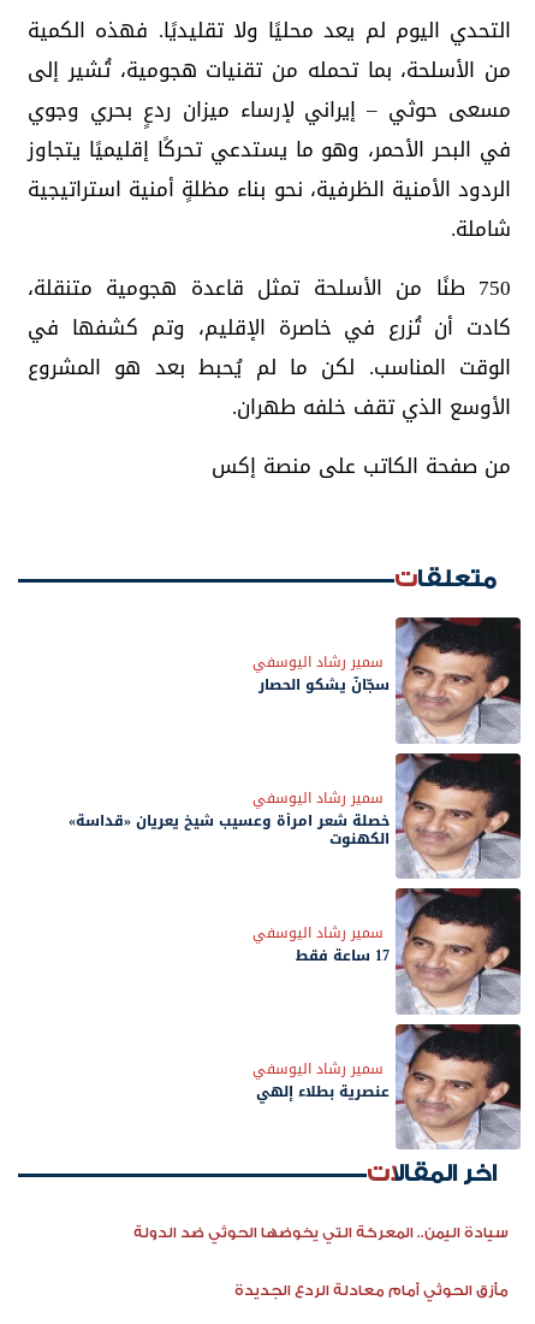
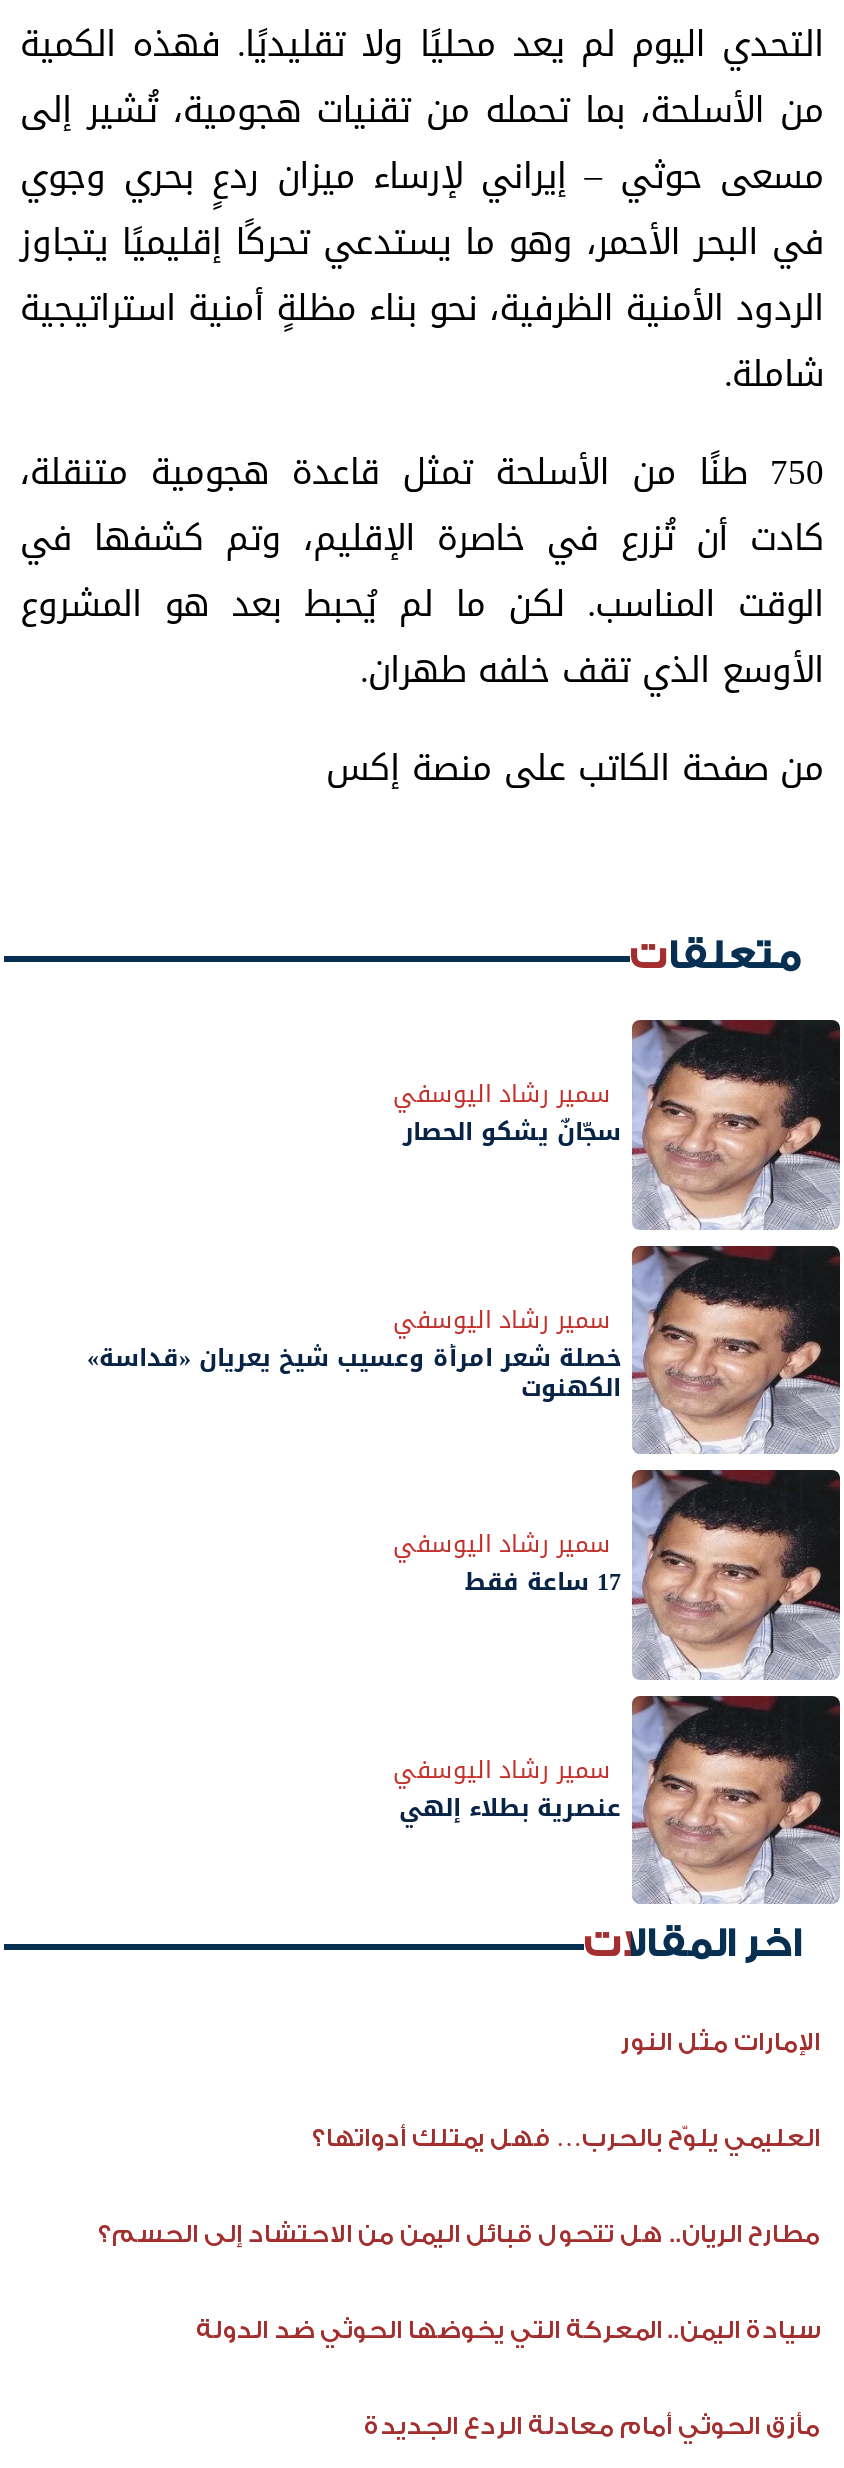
none -> [98,2028,820,2248] الإمارات مثل النور | العليمي يلوّح بالحرب… فهل يمتلك أدواتها؟ | مطارح الريان.. هل تتحول قبائل اليمن من الاحتشاد إلى الحسم؟

